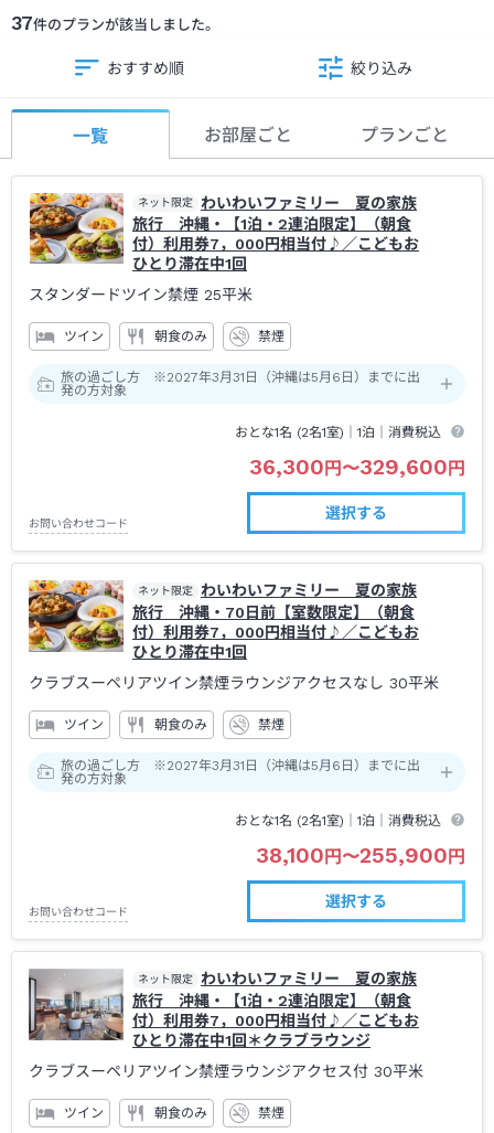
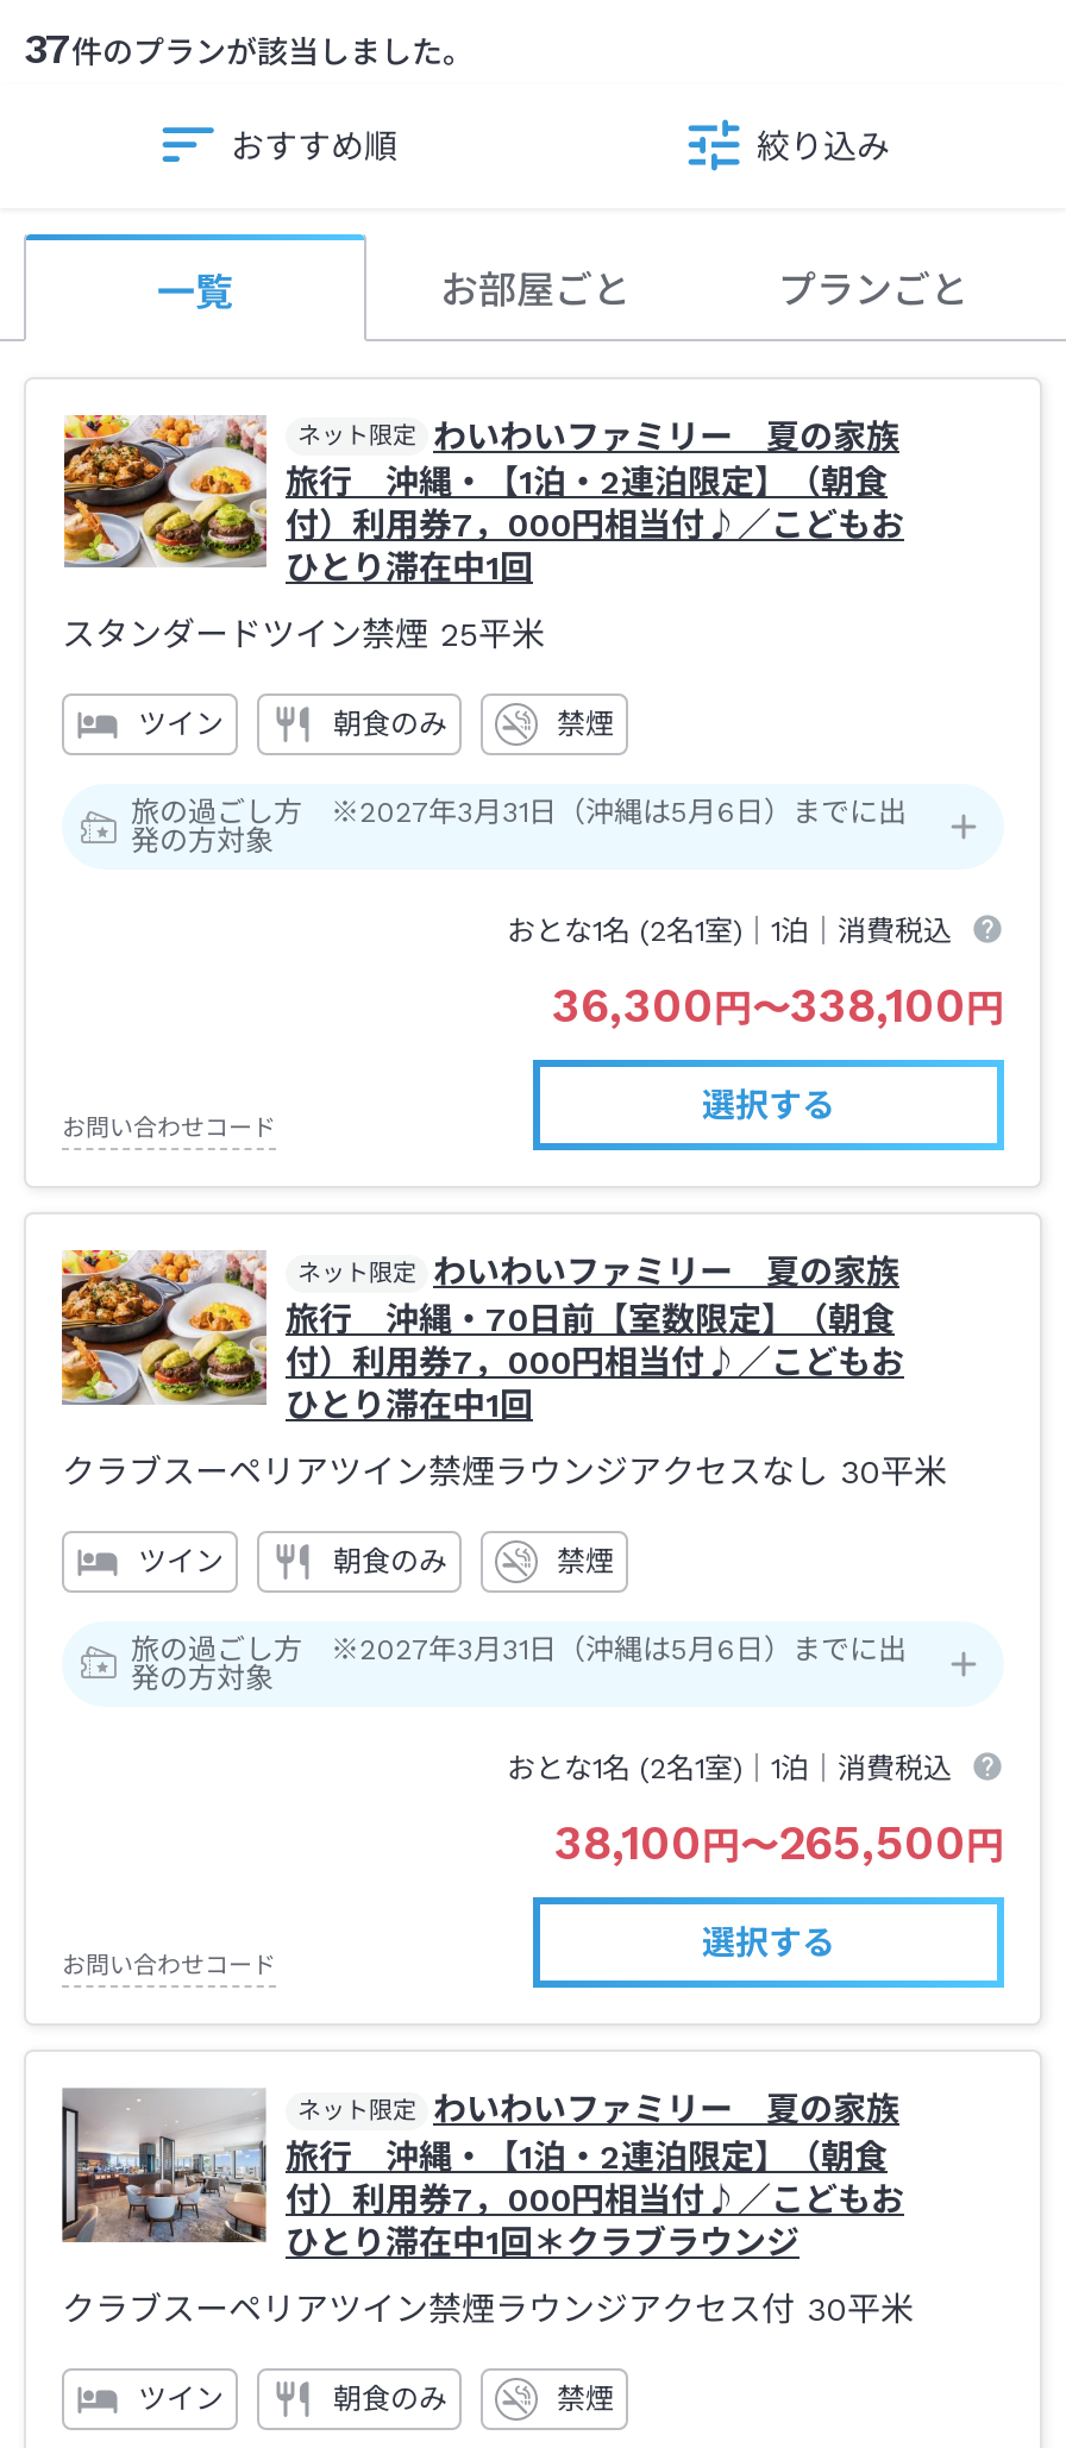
[249,454,465,480] 36,300円〜329,600円 -> [552,977,1004,1034] 36,300円〜338,100円
[256,842,465,868] 38,100円〜255,900円 -> [554,1814,1004,1871] 38,100円〜265,500円

